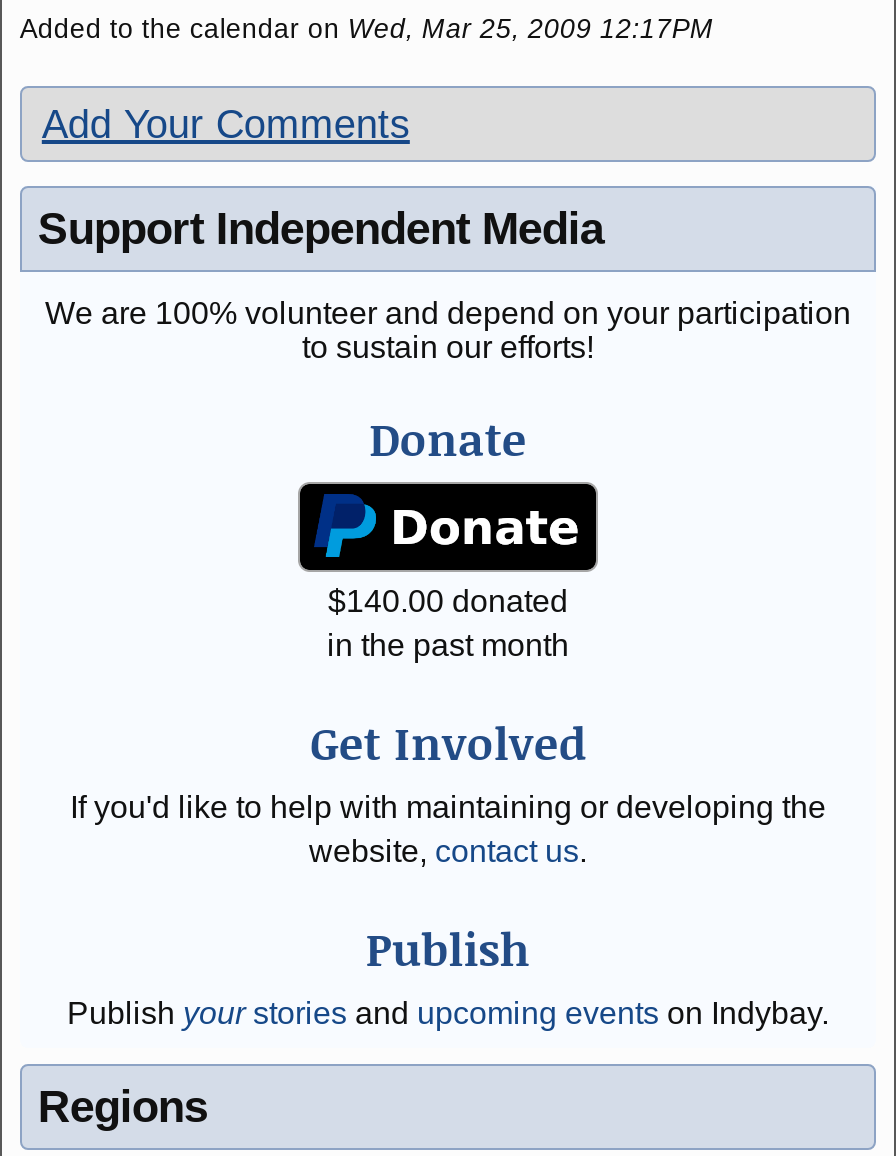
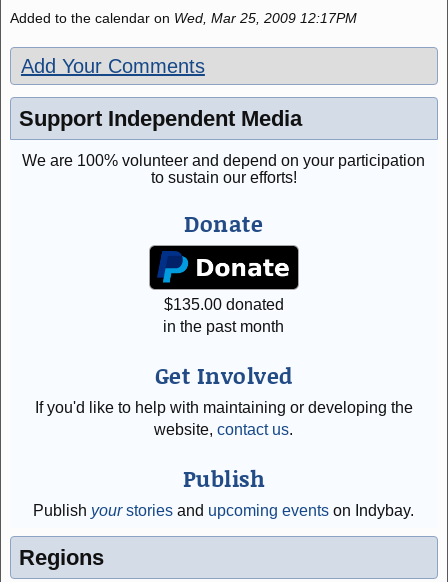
[328,583,568,617] $140.00 donated -> [164,296,284,313] $135.00 donated

